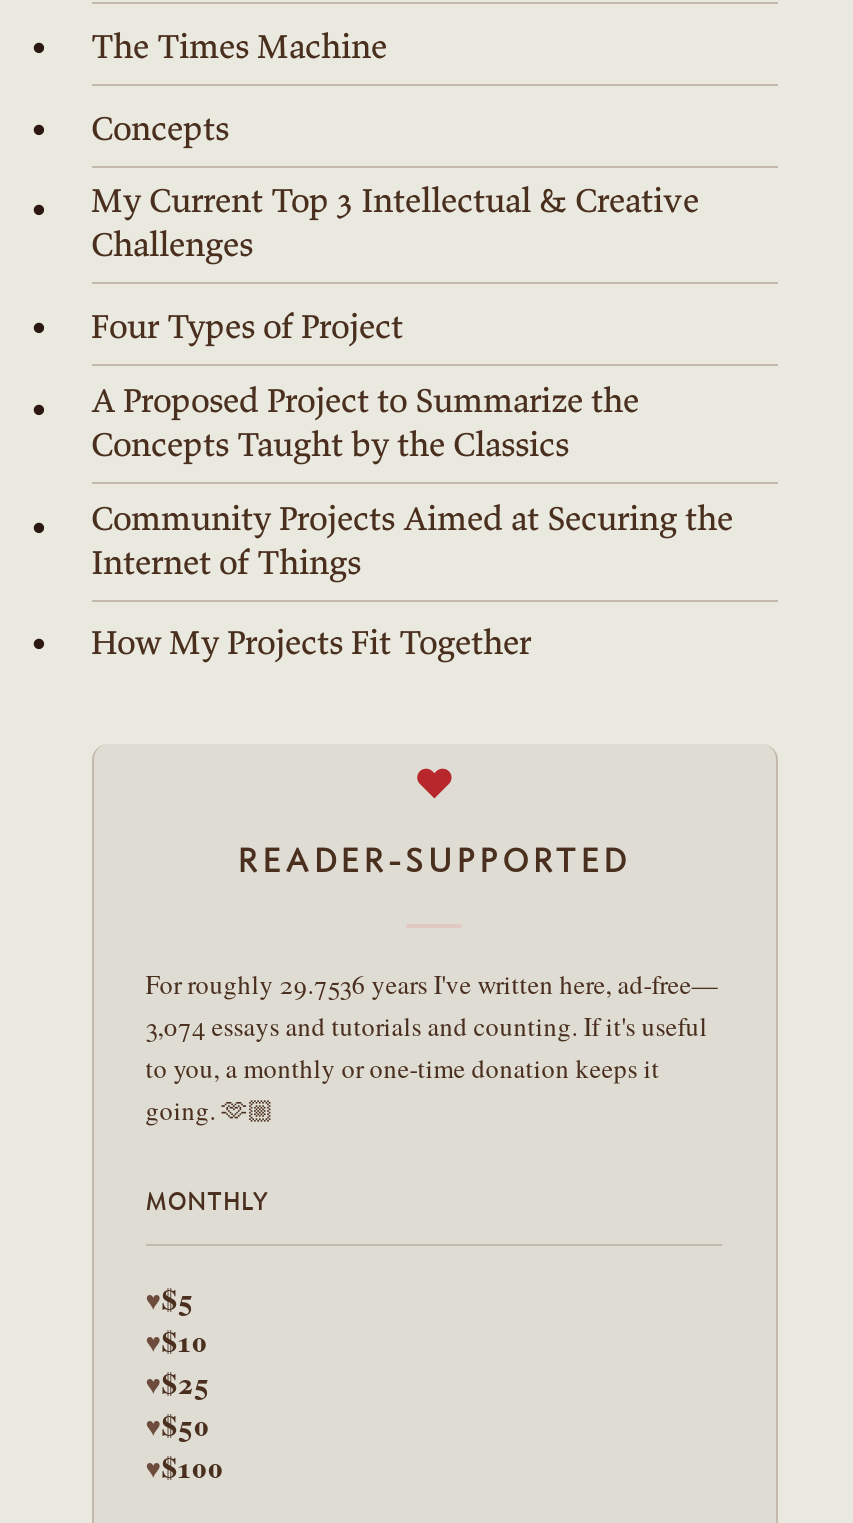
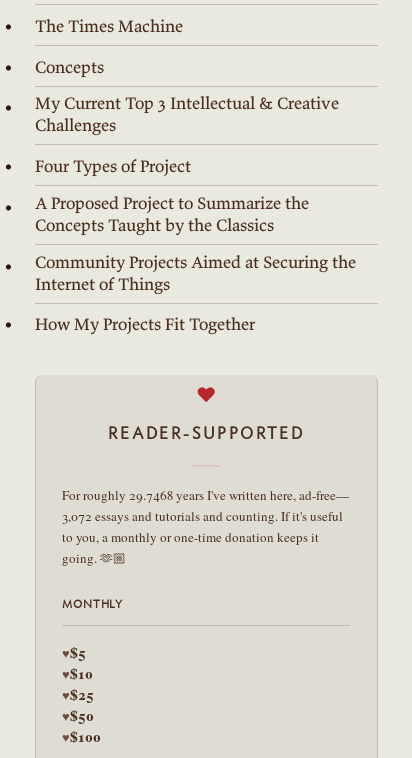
[146,966,718,1002] For roughly 29.7536 years I've written here, ad-free— -> [62,486,349,504] For roughly 29.7468 years I've written here, ad-free—
[146,1008,708,1044] 3,074 essays and tutorials and counting. If it's useful -> [62,507,343,525] 3,072 essays and tutorials and counting. If it's useful

